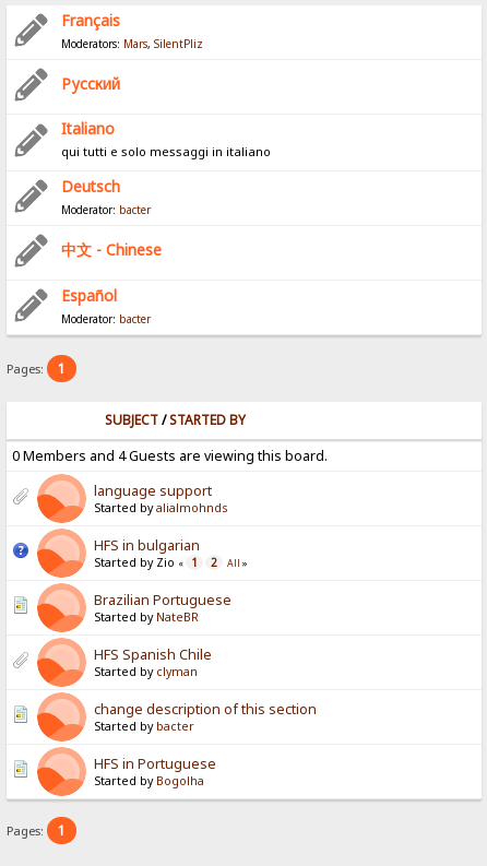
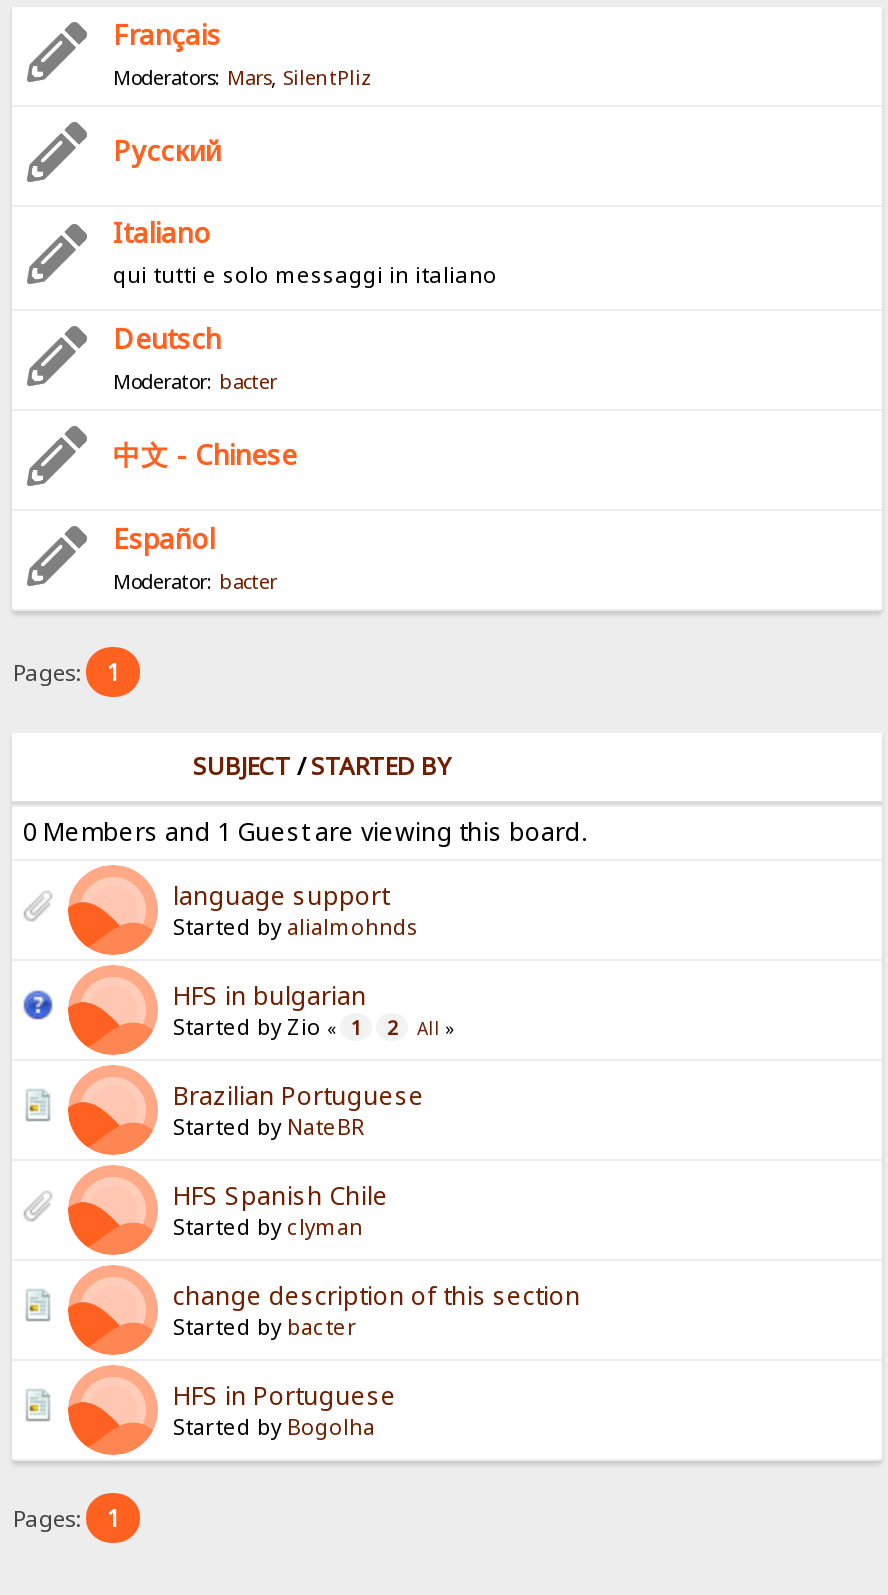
[13,447,328,466] 0 Members and 4 Guests are viewing this board. -> [23,816,587,850] 0 Members and 1 Guest are viewing this board.

